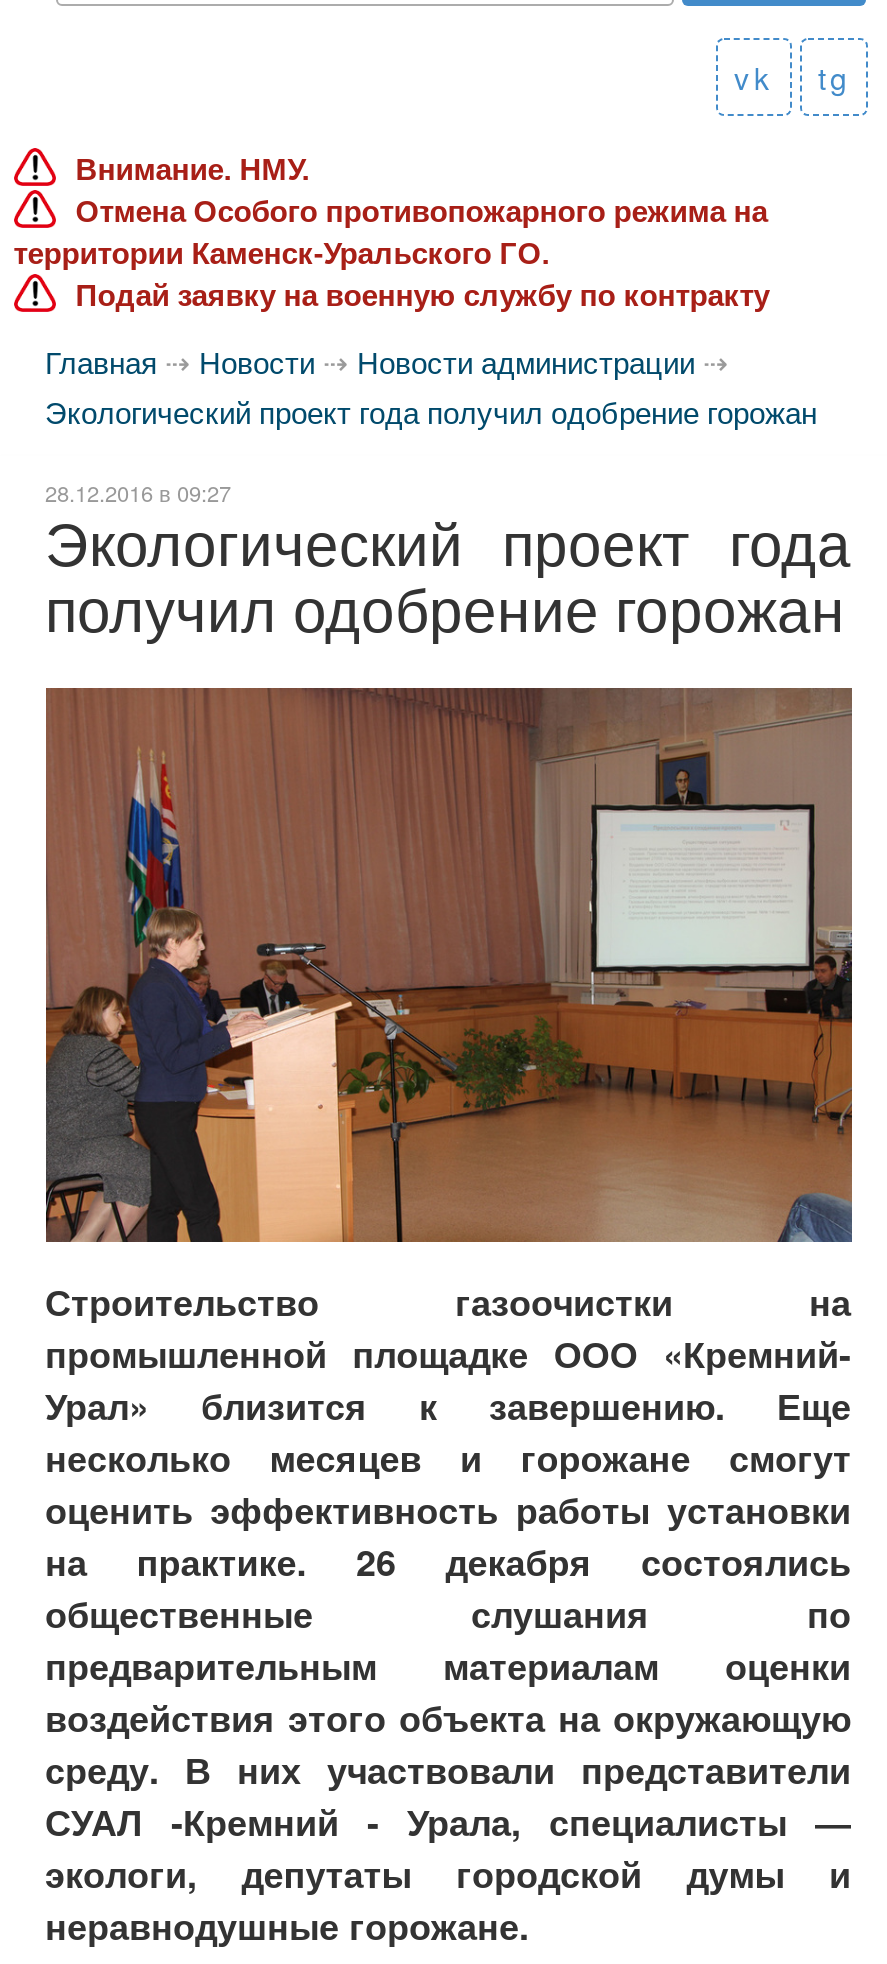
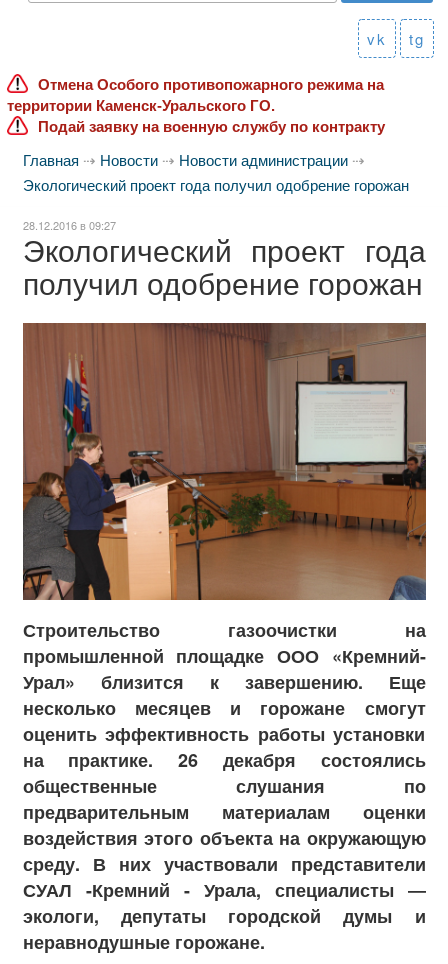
[75,152,309,186] Внимание. НМУ. -> none

